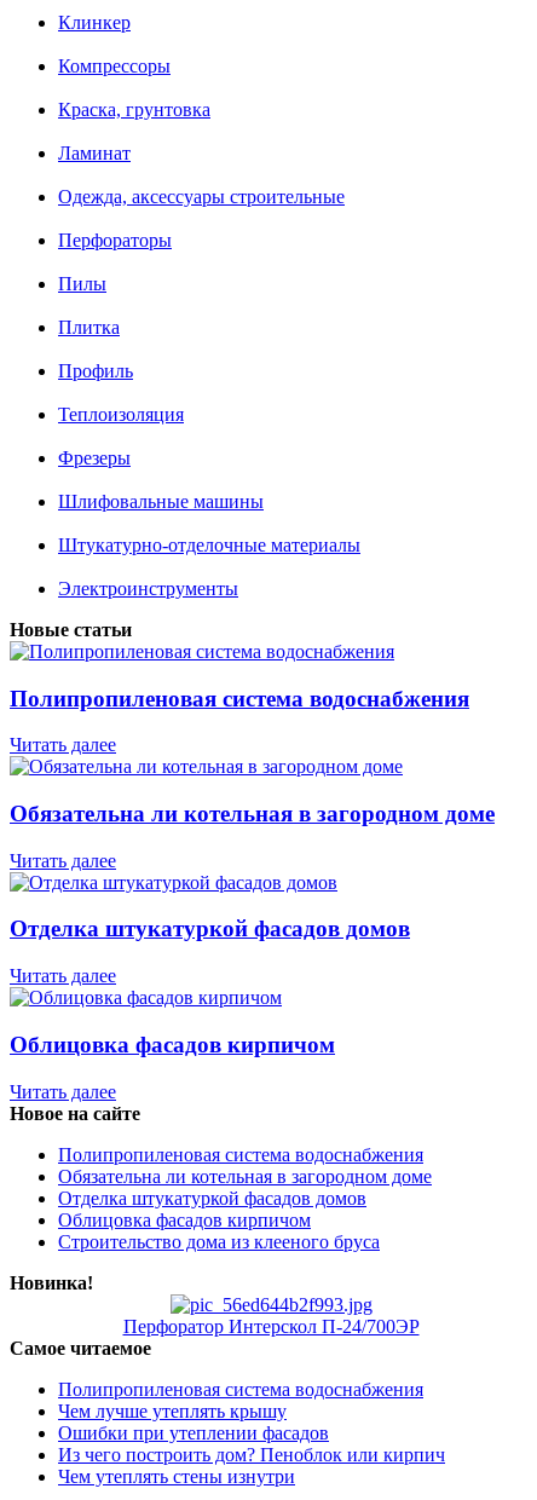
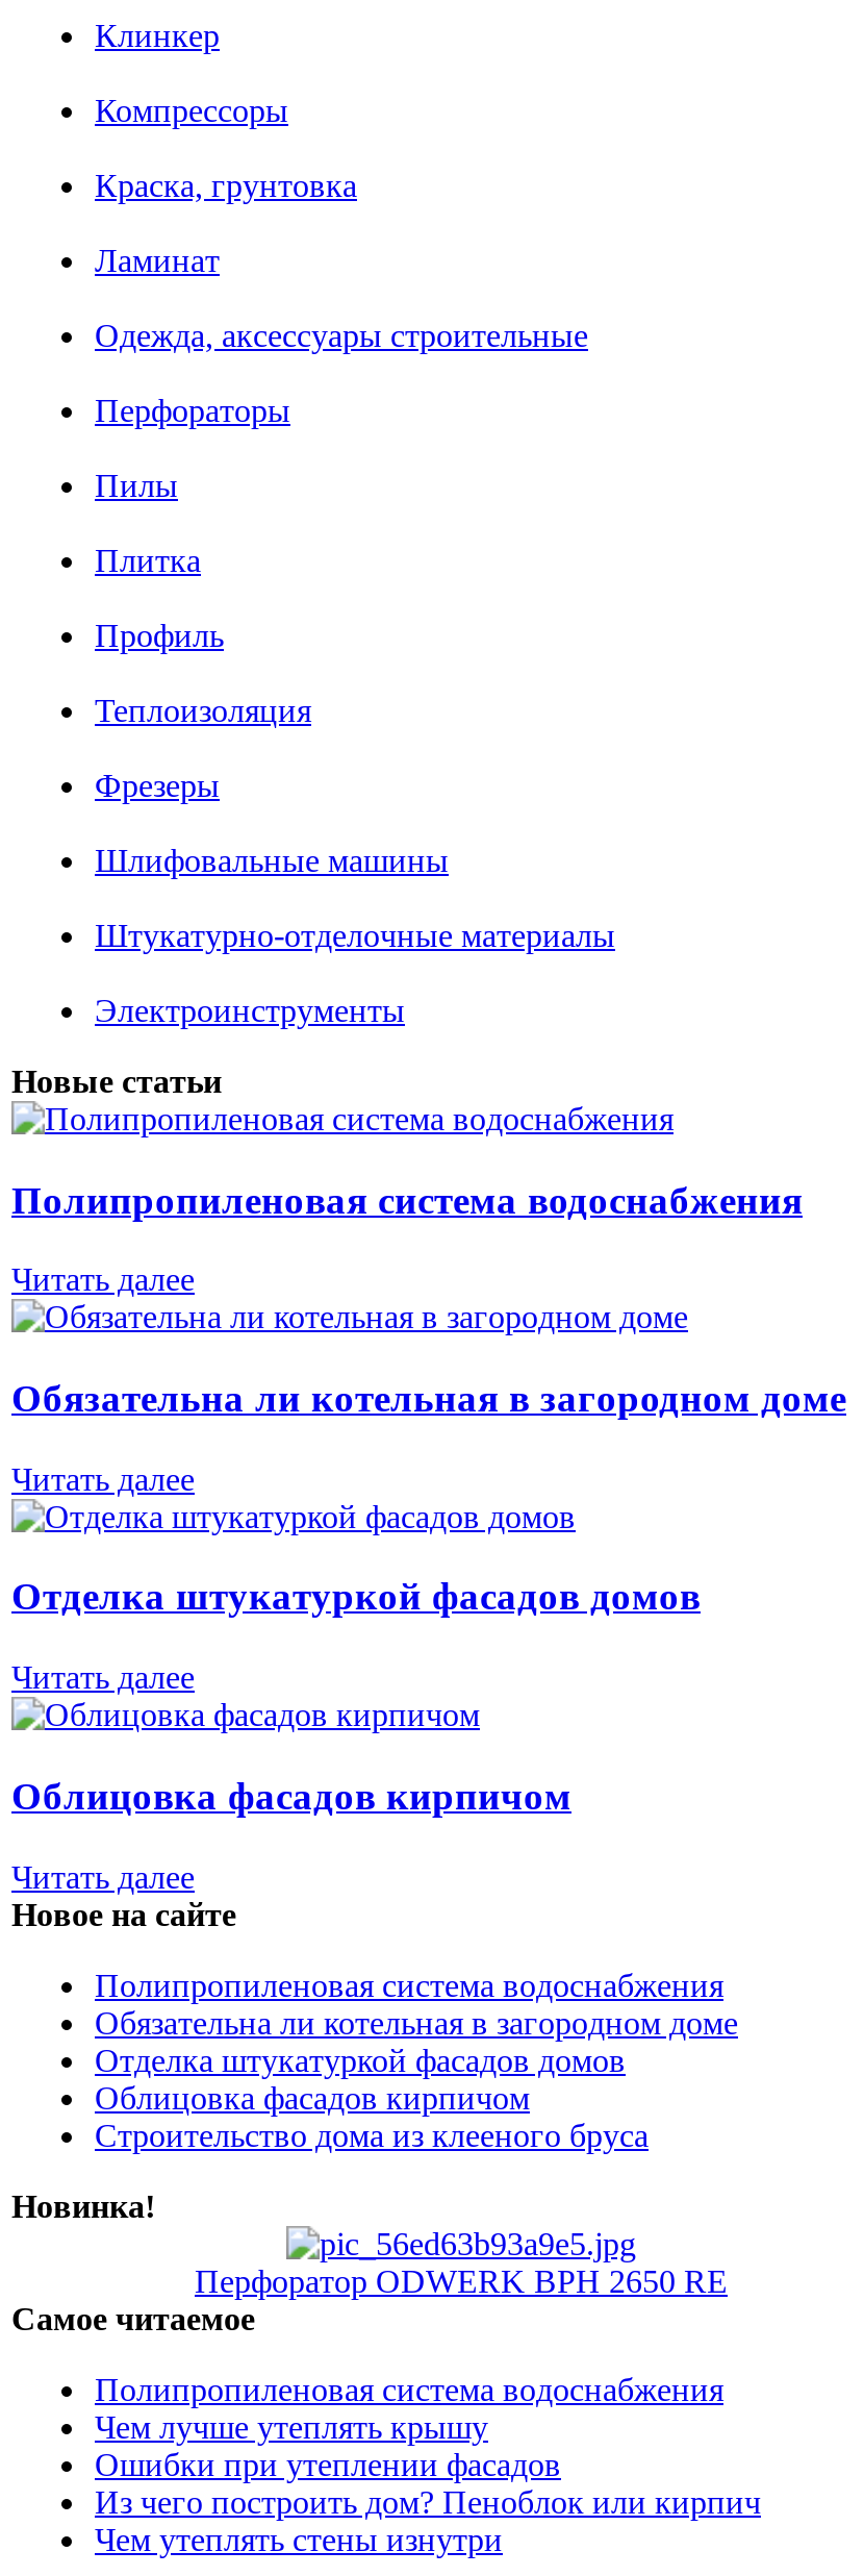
[123,1316,419,1336] Перфоратор Интерскол П-24/700ЭР -> [195,2263,728,2298] Перфоратор ODWERK BPH 2650 RE

